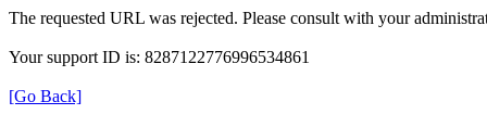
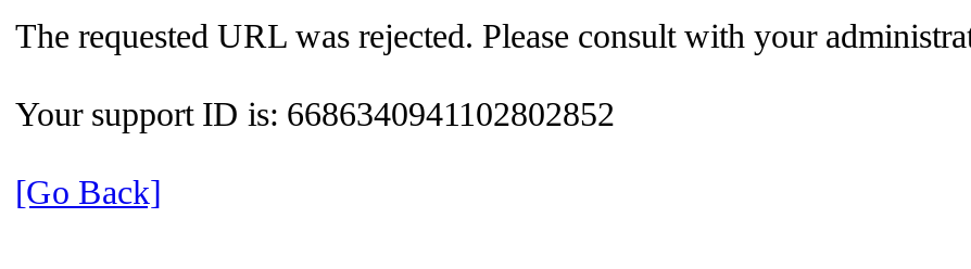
[9,48,310,66] Your support ID is: 8287122776996534861 -> [15,95,615,132] Your support ID is: 6686340941102802852

